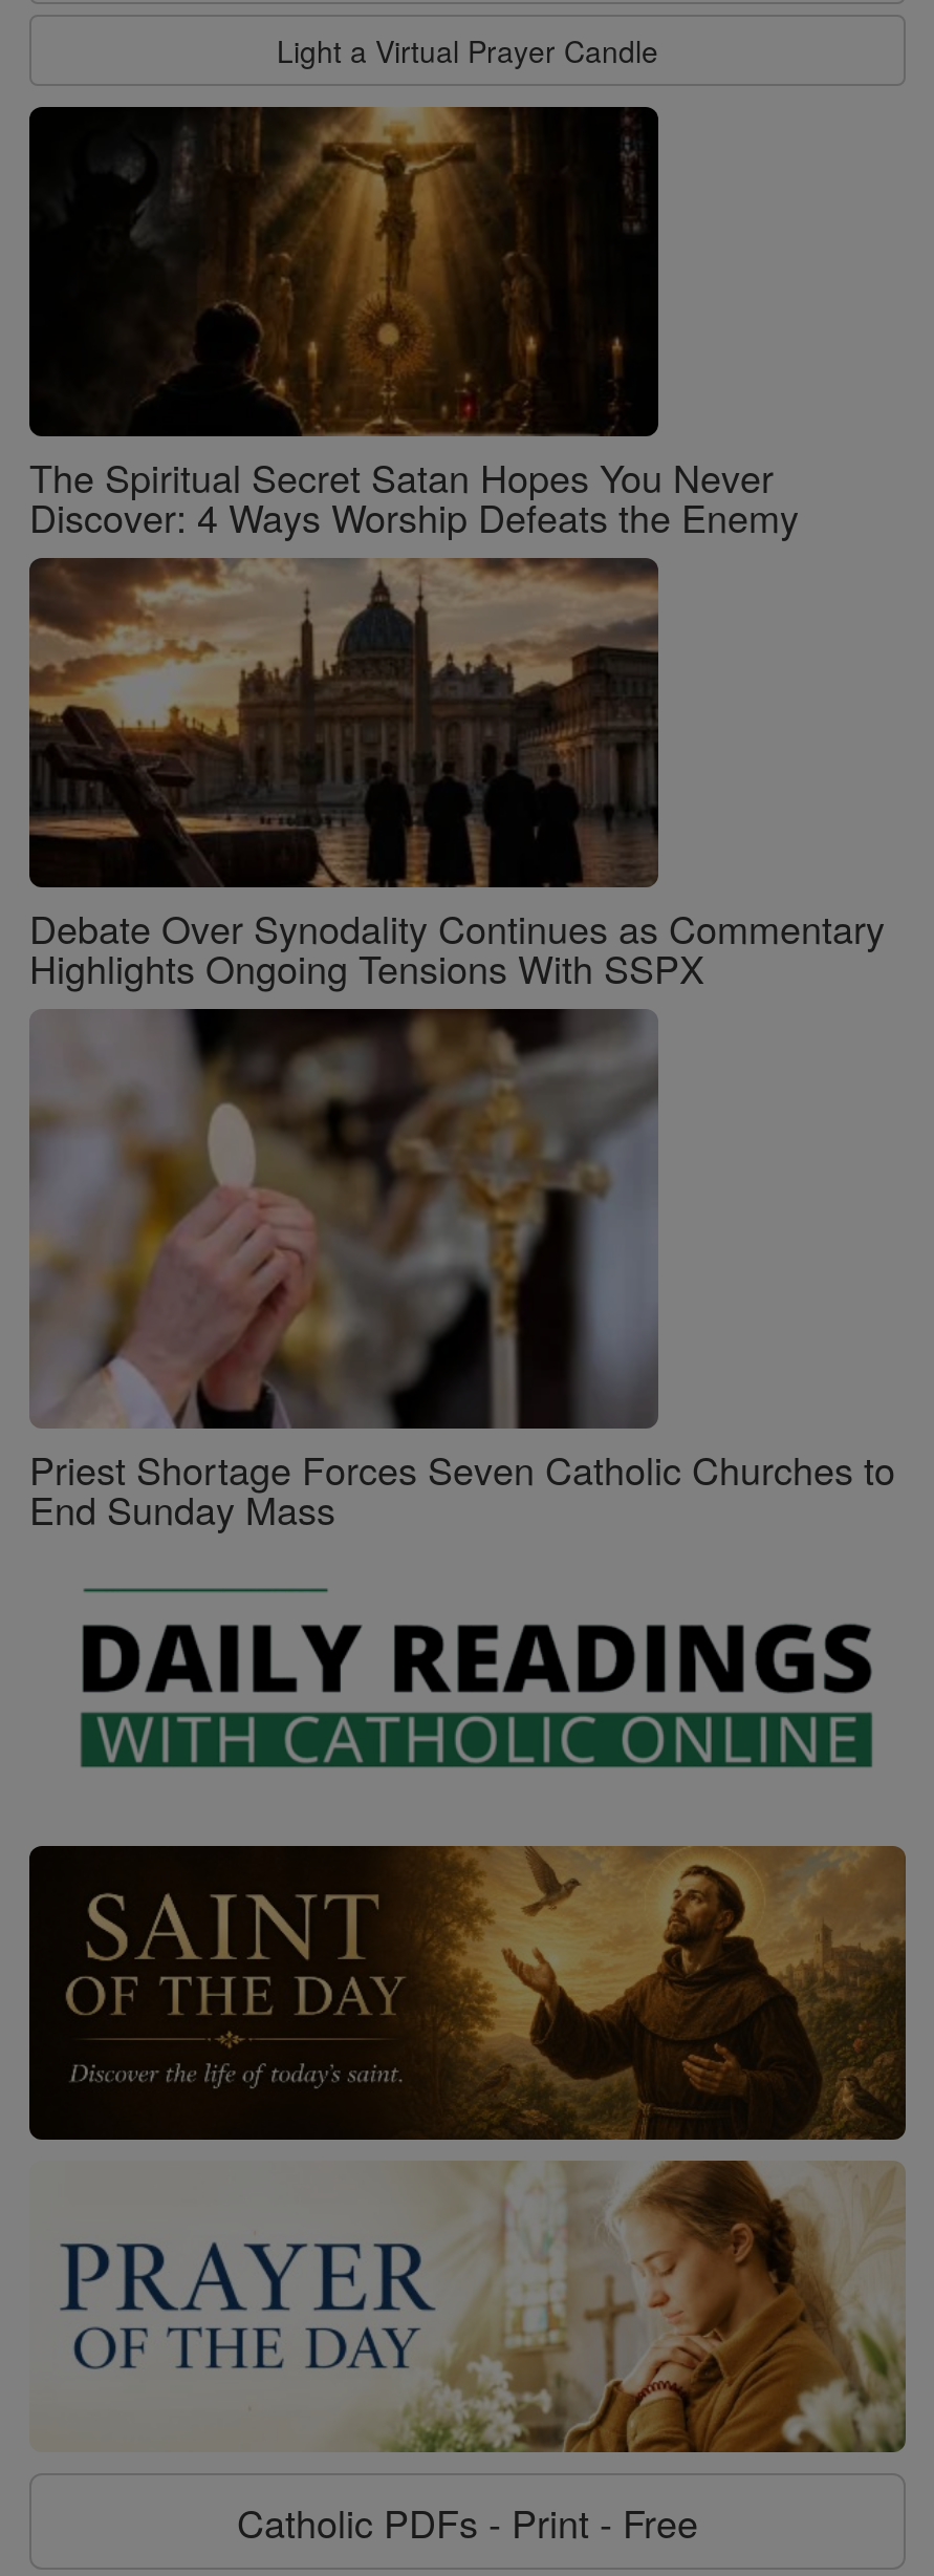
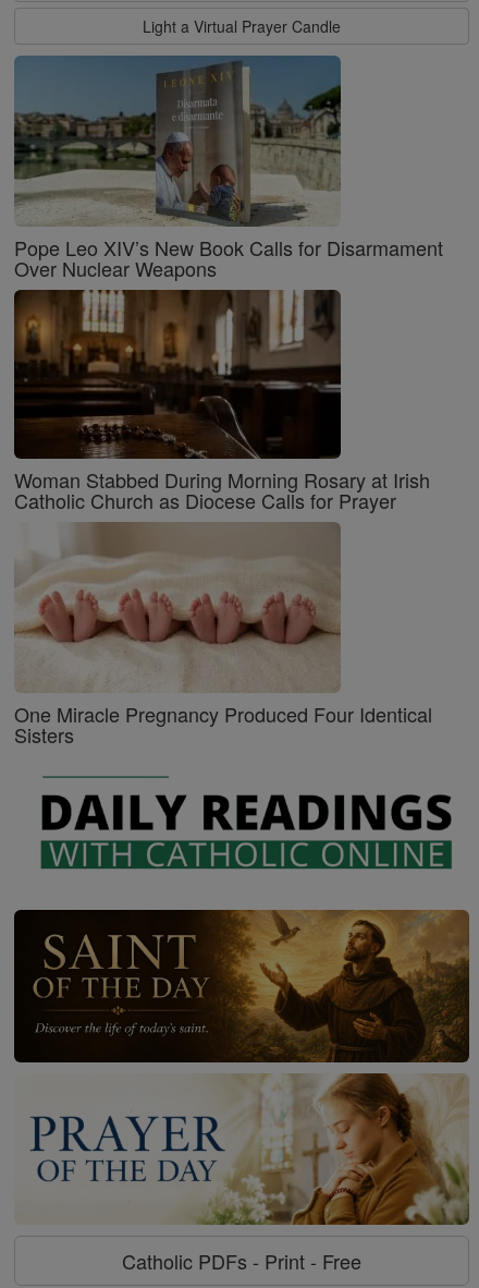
[27,105,660,434] [image] -> [13,54,342,177] [image]
[29,449,799,544] The Spiritual Secret Satan Hopes You Never | Discover: 4 Ways Worship Defeats the Enemy -> [14,233,443,282] Pope Leo XIV’s New Book Calls for Disarmament | Over Nuclear Weapons
[27,615,660,881] [image] -> [14,291,341,411] [image]
[29,900,885,995] Debate Over Synodality Continues as Commentary | Highlights Ongoing Tensions With SSPX -> [14,466,430,515] Woman Stabbed During Morning Rosary at Irish | Catholic Church as Diocese Calls for Prayer
[29,1101,656,1332] [image] -> [15,525,341,692] [image]
[29,1442,895,1536] Priest Shortage Forces Seven Catholic Churches to | End Sunday Mass -> [14,700,432,749] One Miracle Pregnancy Produced Four Identical | Sisters

